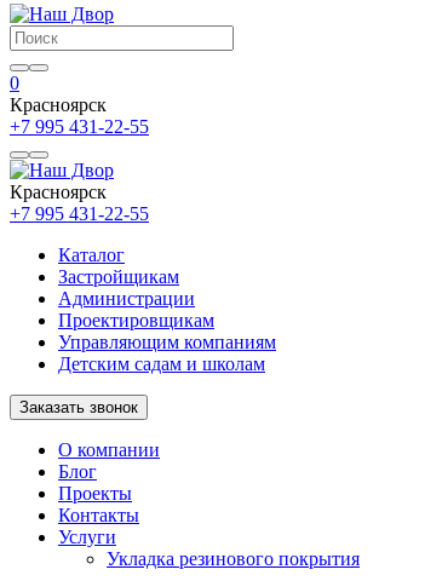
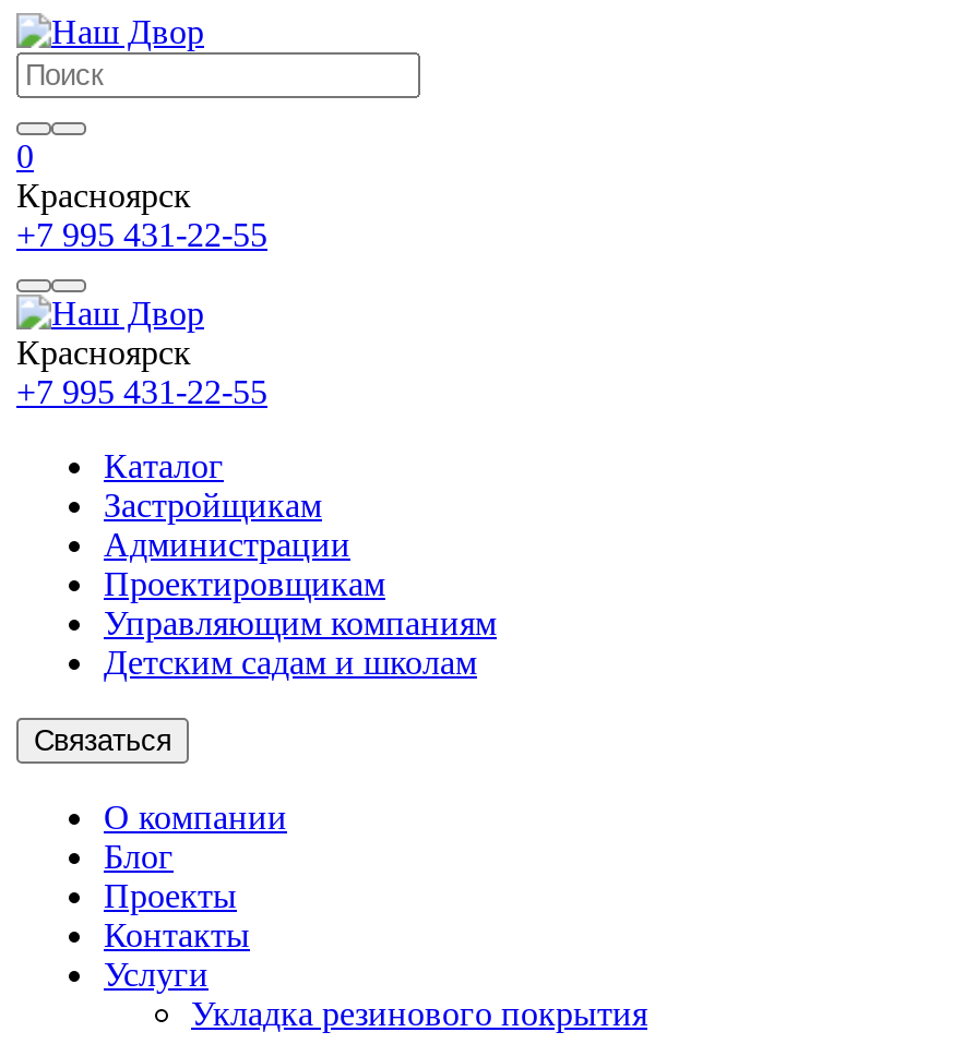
[19,398,138,416] Заказать звонок -> [34,724,171,757] Связаться

